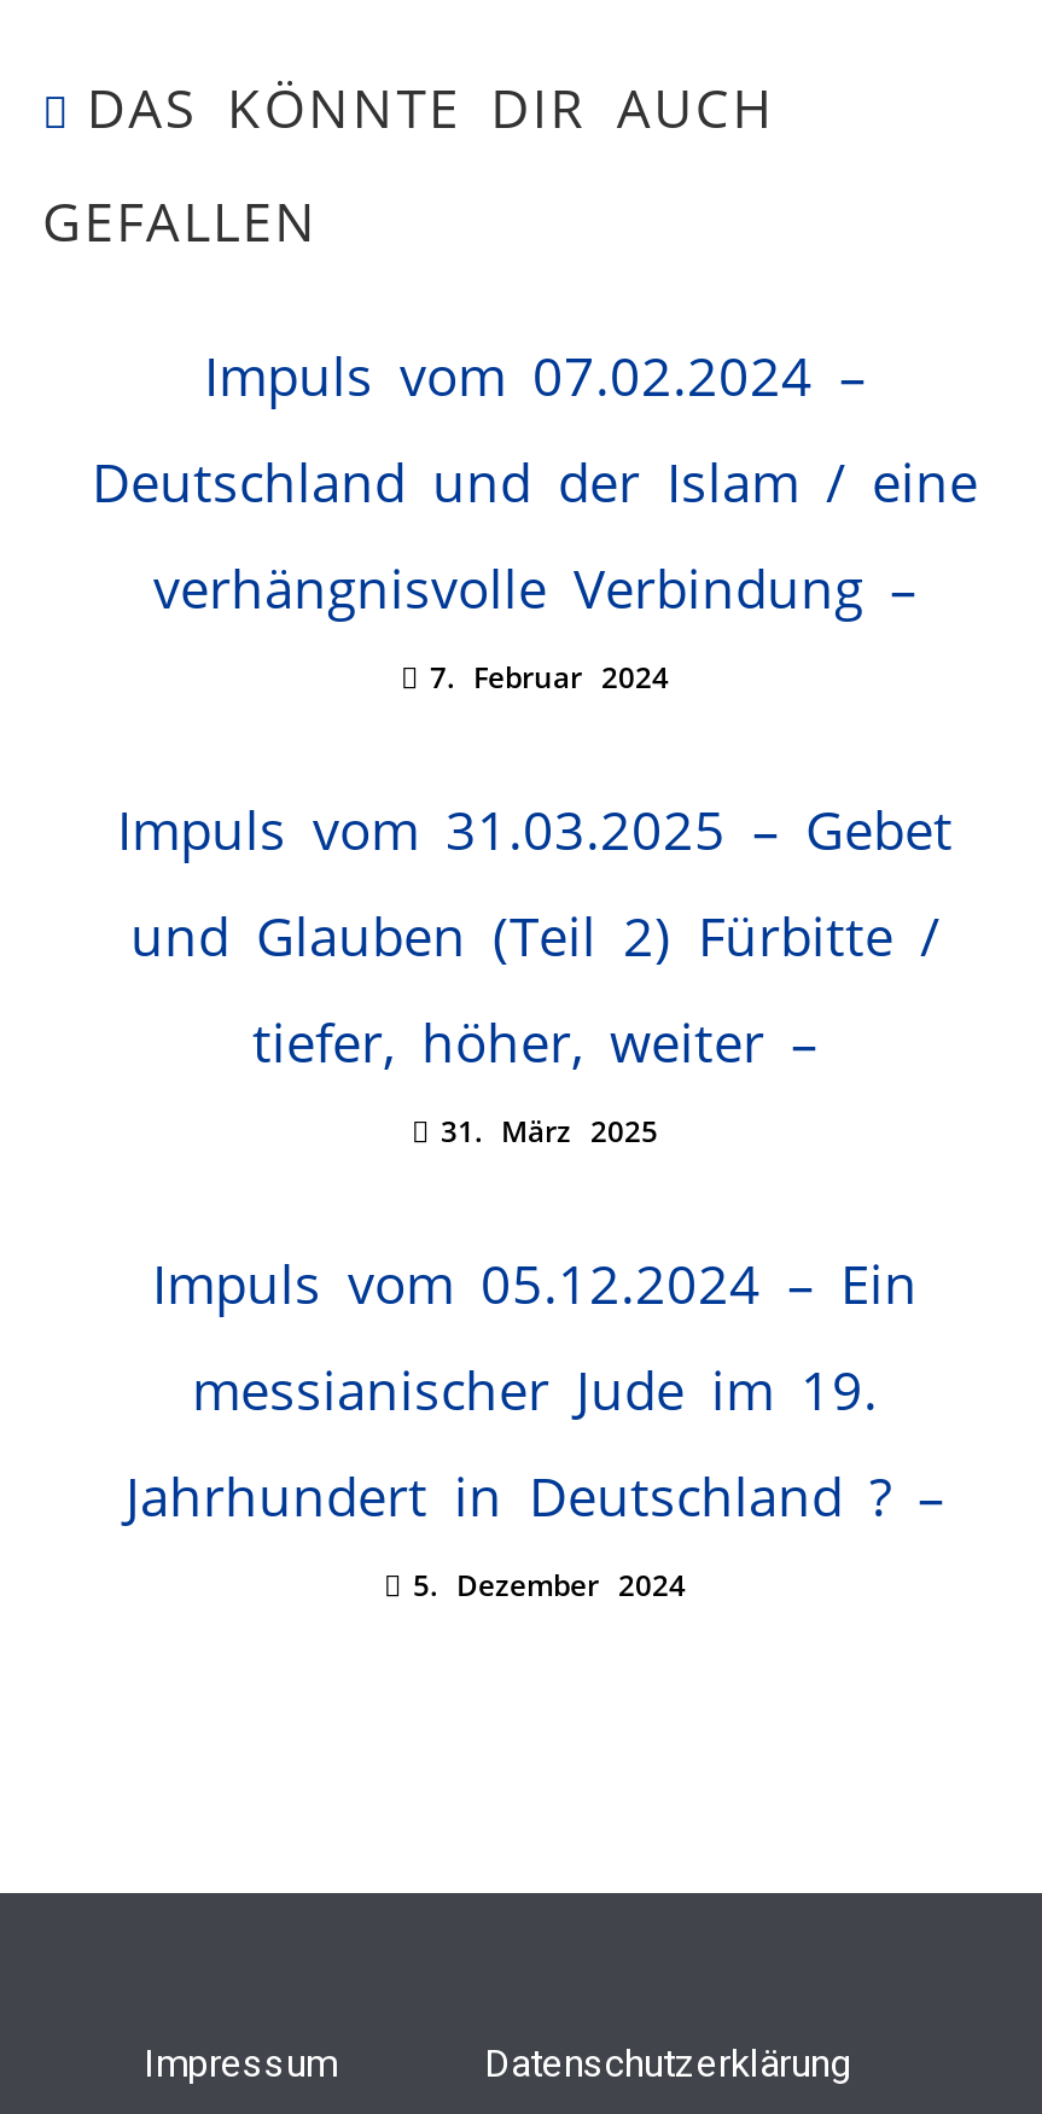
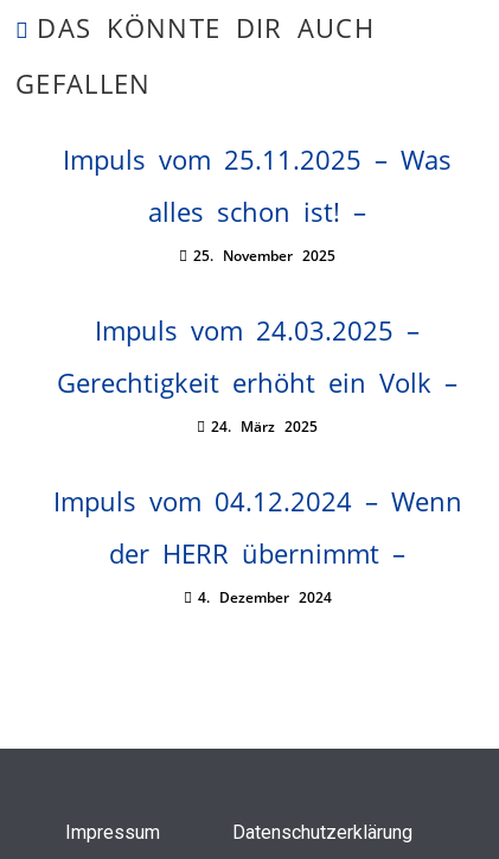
[92,338,978,1606] Impuls vom 07.02.2024 – | Deutschland und der Islam / eine | verhängnisvolle Verbindung – | 7. Februar 2024 | Impuls vom 31.03.2025 – Gebet | und Glauben (Teil 2) Fürbitte / | tiefer, höher, weiter – | 31. März 2025 | Impuls vom 05.12.2024 – Ein | messianischer Jude im 19. | Jahrhundert in Deutschland ? – | 5. Dezember 2024 -> [53,141,462,607] Impuls vom 25.11.2025 – Was | alles schon ist! – | 25. November 2025 | Impuls vom 24.03.2025 – | Gerechtigkeit erhöht ein Volk – | 24. März 2025 | Impuls vom 04.12.2024 – Wenn | der HERR übernimmt – | 4. Dezember 2024

